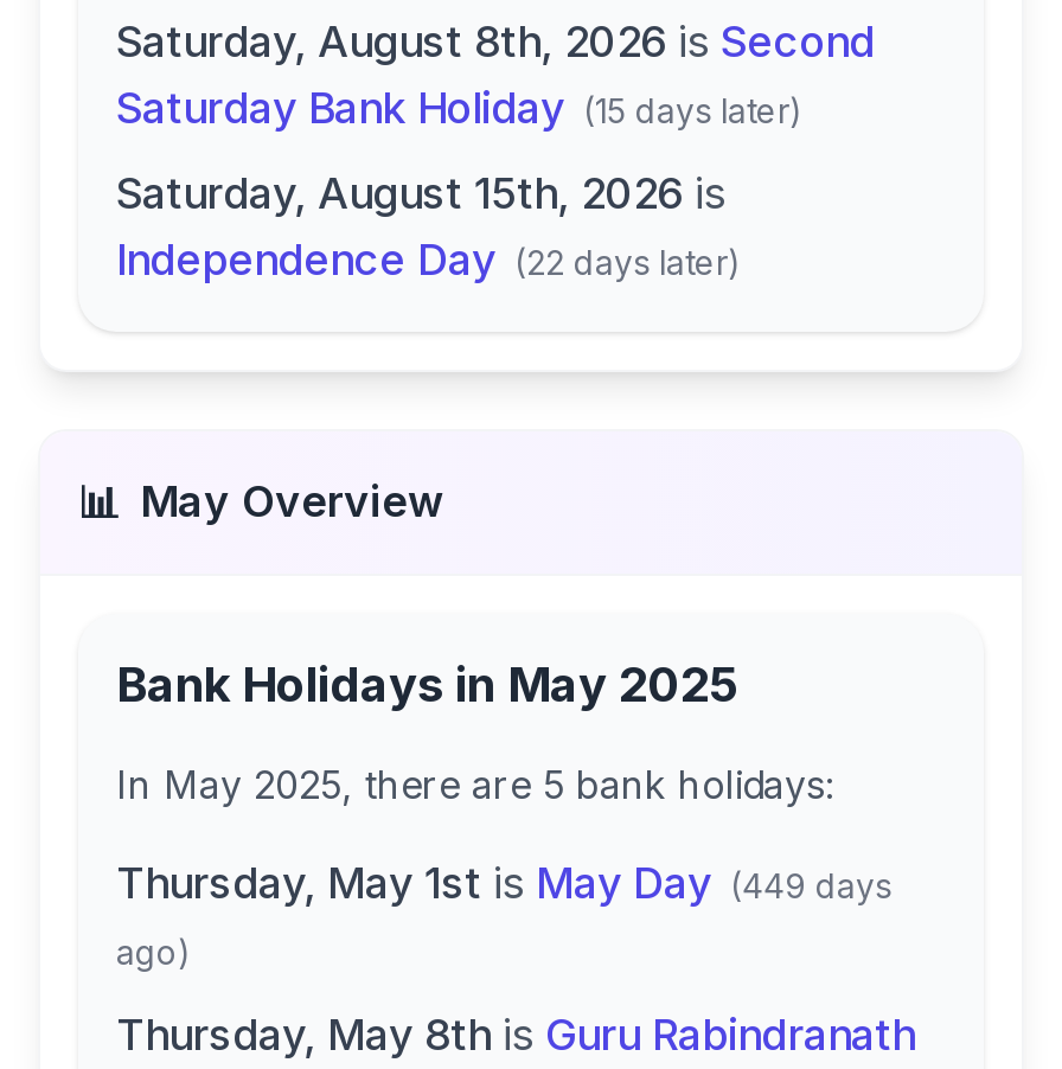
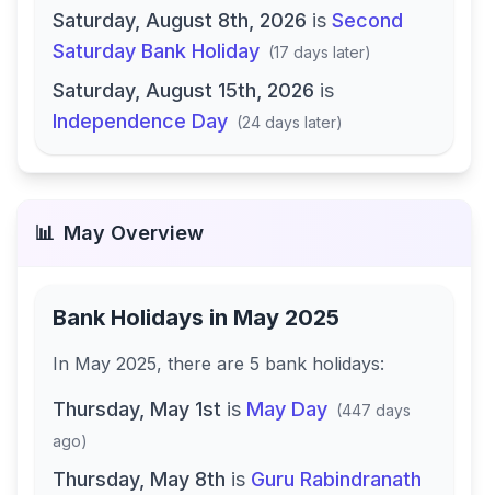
[116,83,804,133] Saturday Bank Holiday (15 days later) -> [53,39,371,62] Saturday Bank Holiday (17 days later)
[116,235,742,284] Independence Day (22 days later) -> [53,110,343,133] Independence Day (24 days later)
[116,858,891,908] Thursday, May 1st is May Day (449 days -> [53,398,411,421] Thursday, May 1st is May Day (447 days

